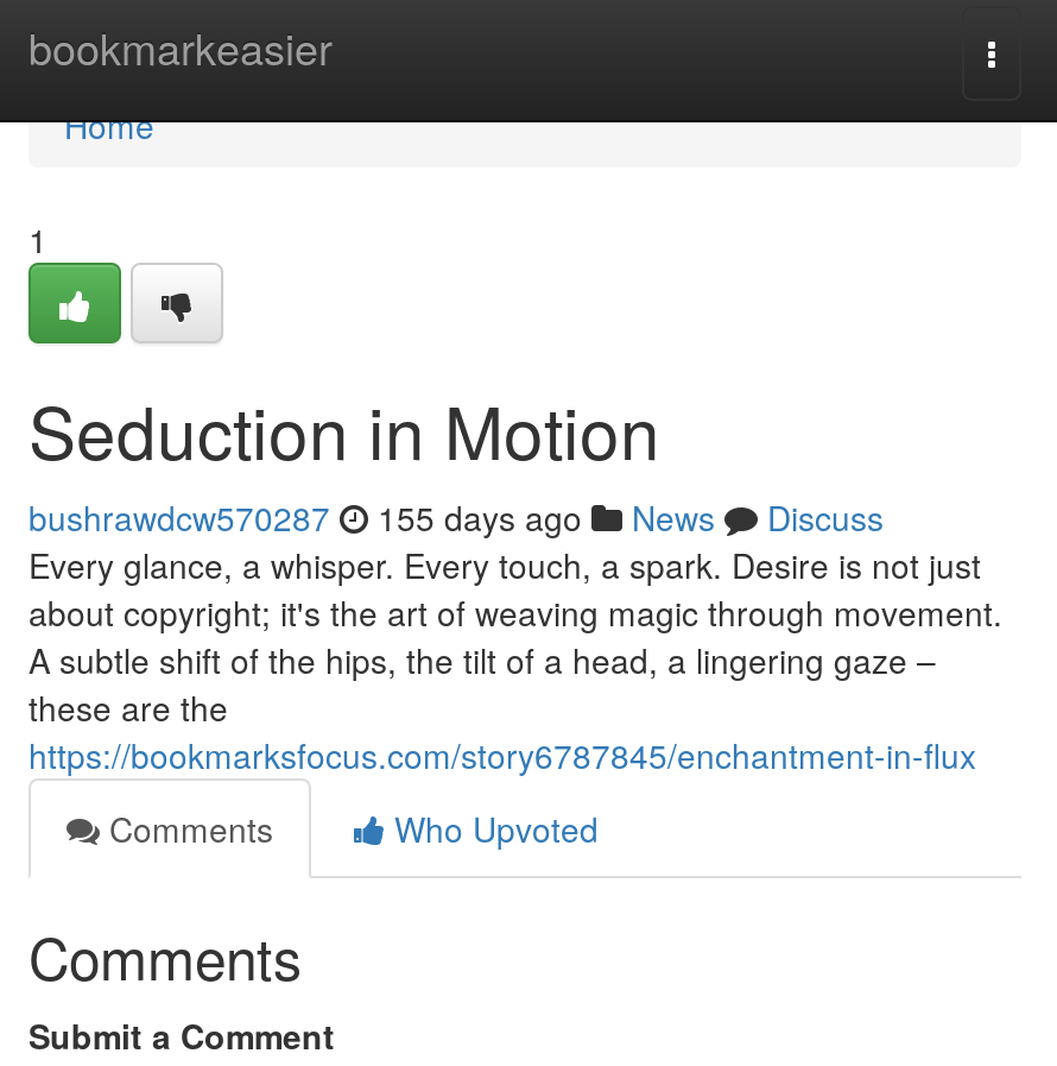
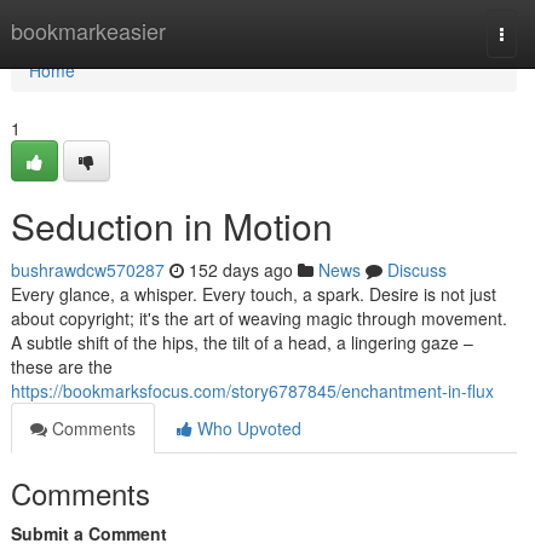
[29,493,884,541] bushrawdcw570287 155 days ago News Discuss -> [11,258,447,282] bushrawdcw570287 152 days ago News Discuss

